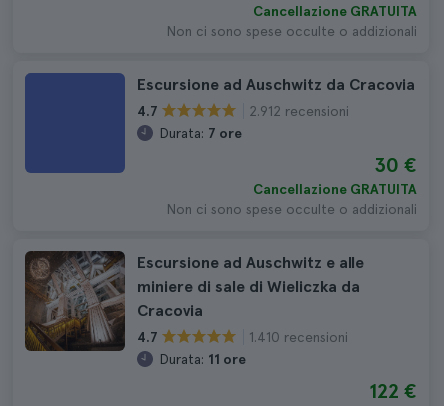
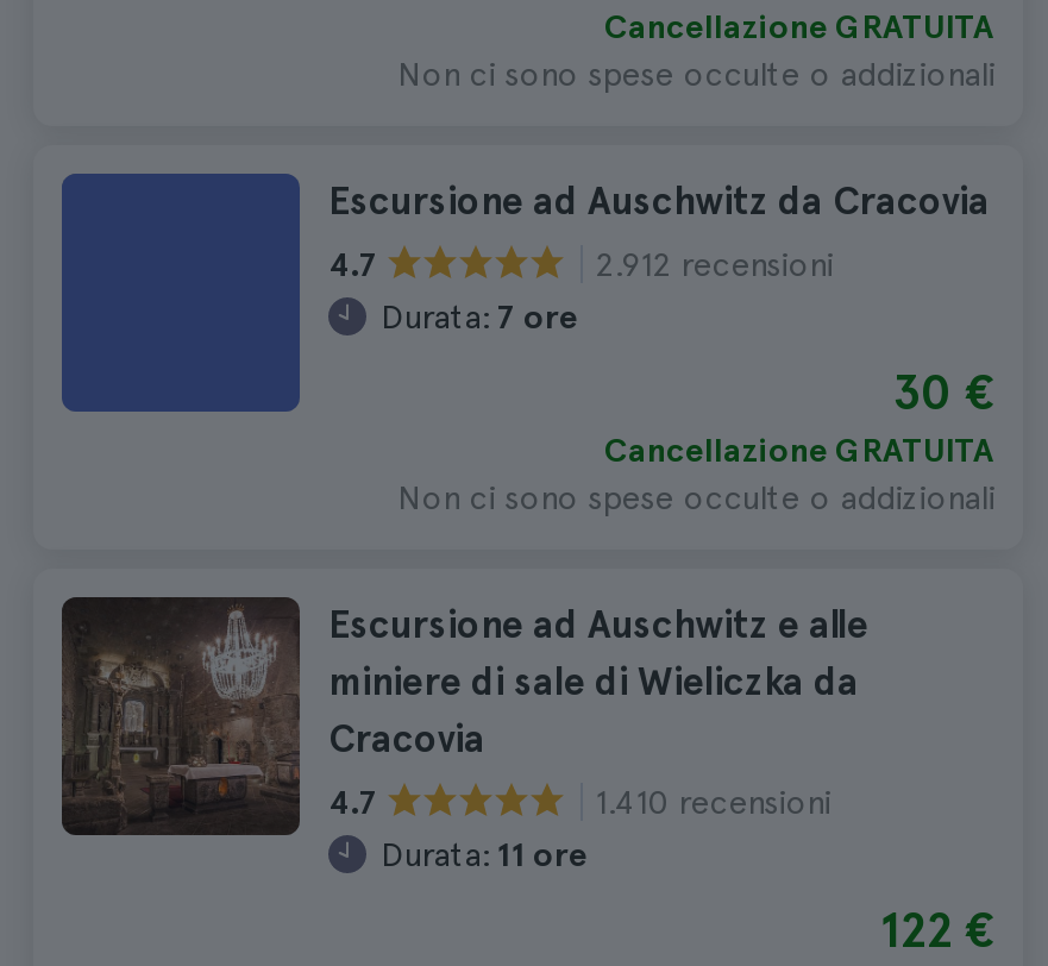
[25,251,126,352] [image] -> [62,597,302,838] [image]

